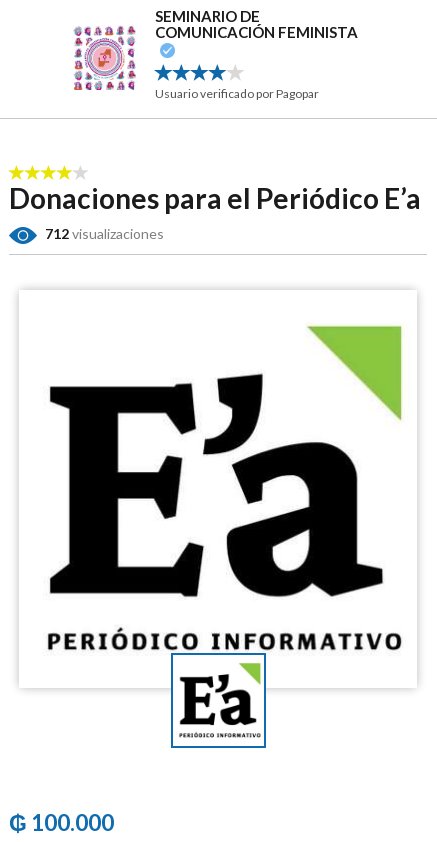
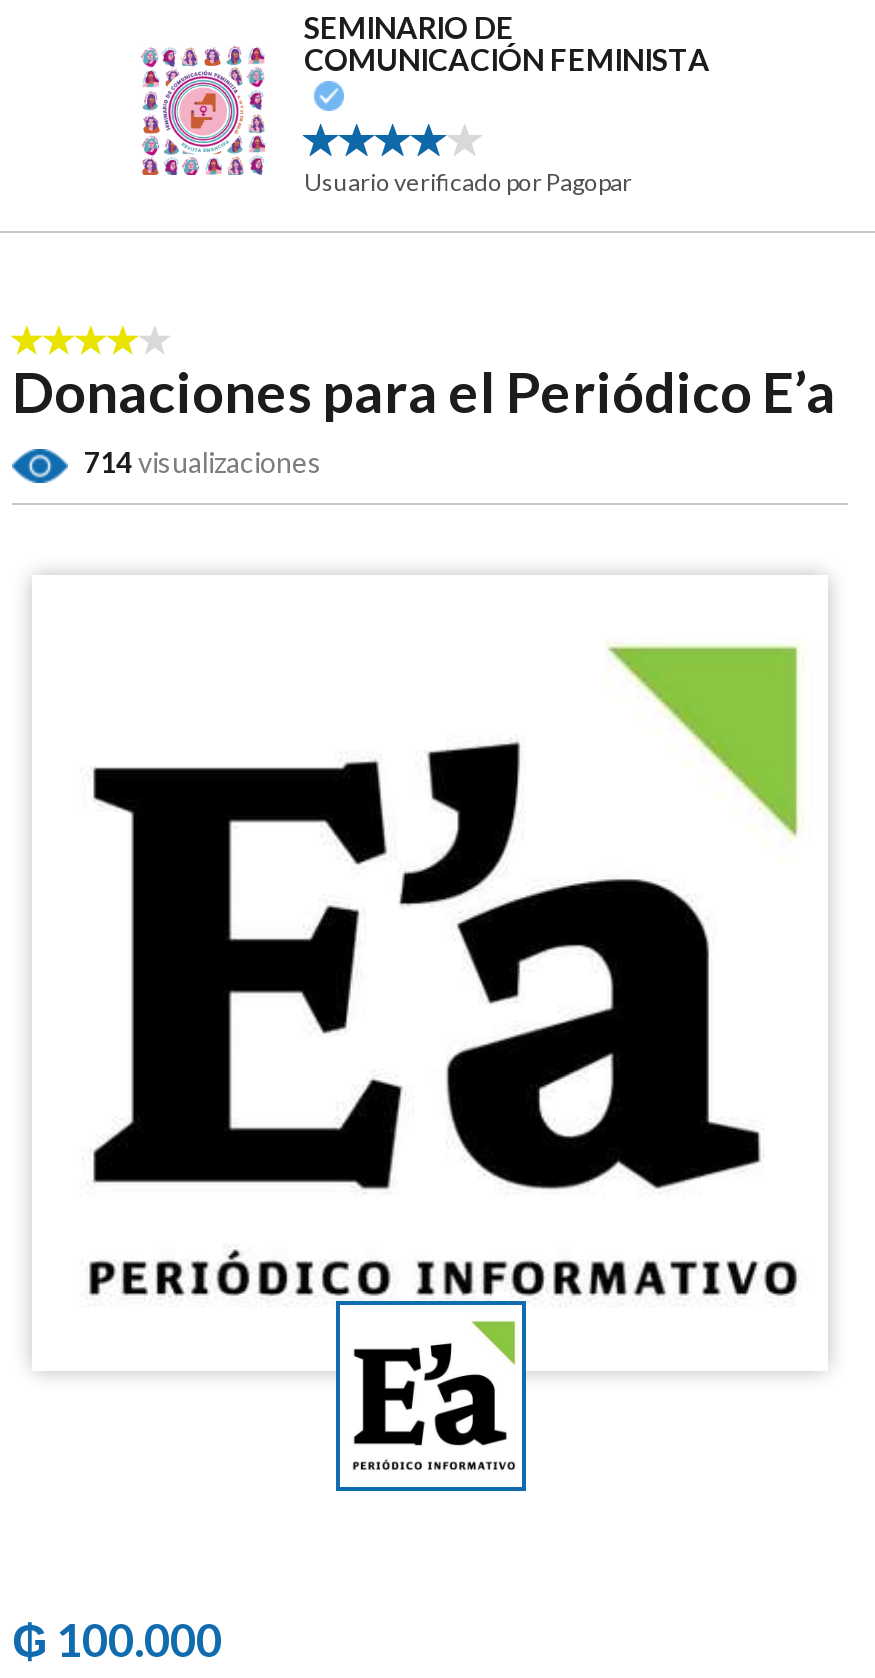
[42,225,164,242] 712 visualizaciones -> [78,444,322,478] 714 visualizaciones

